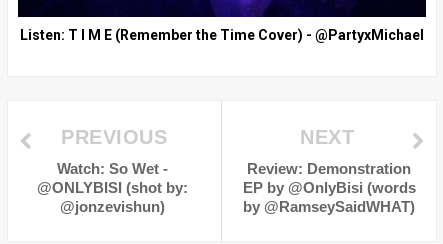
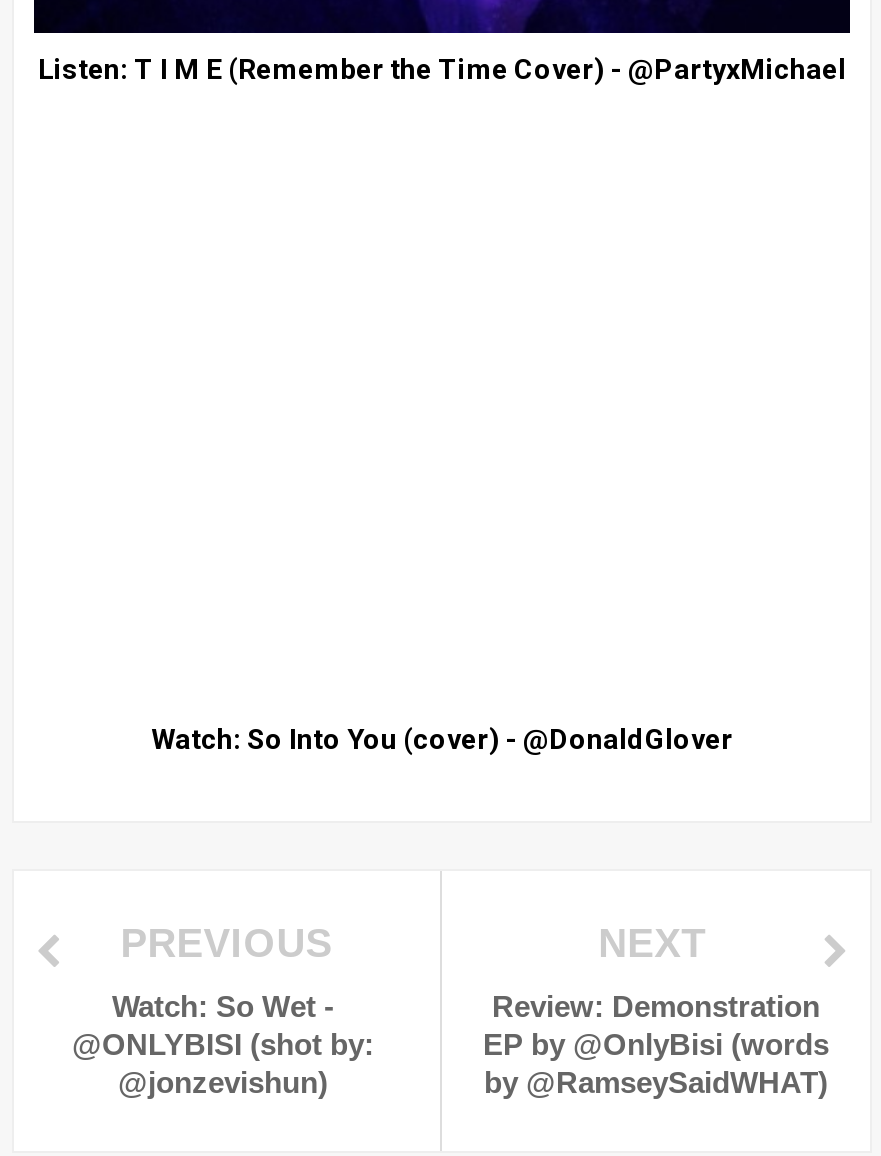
none -> [151,723,733,755] Watch: So Into You (cover) - @DonaldGlover

